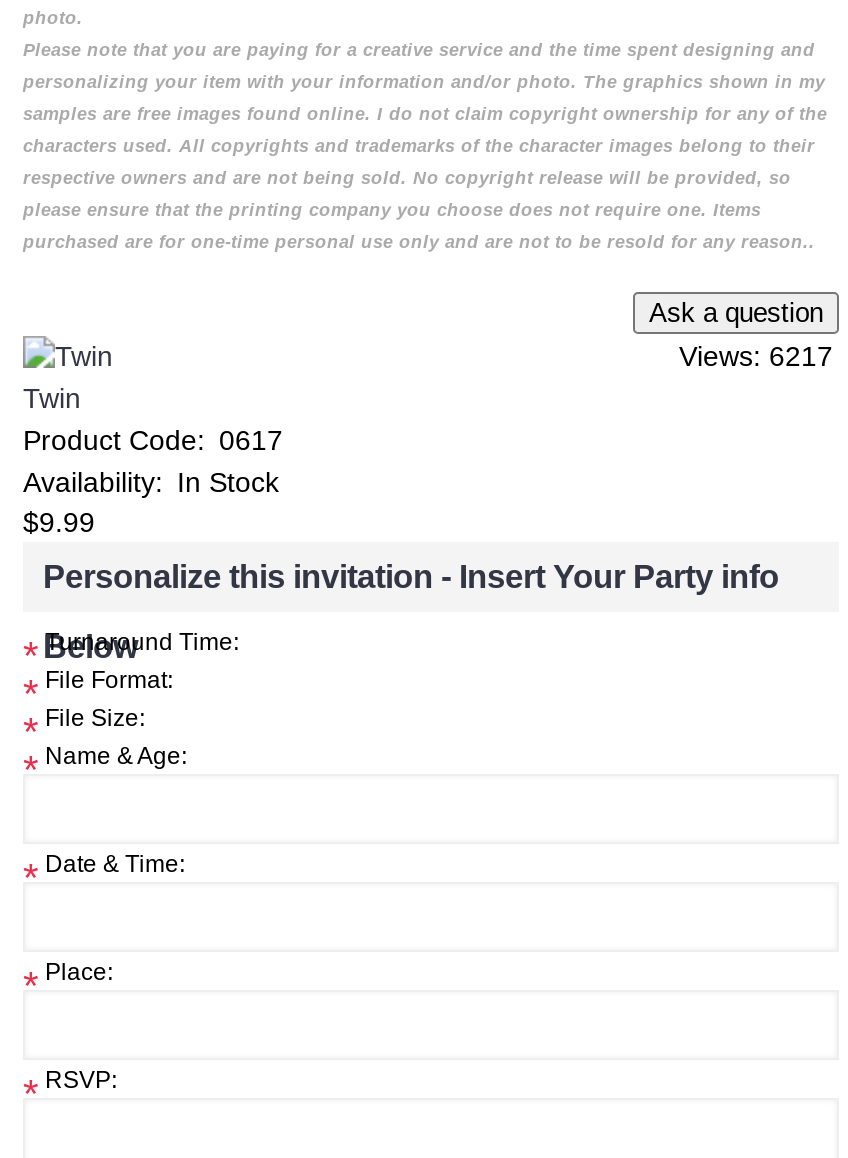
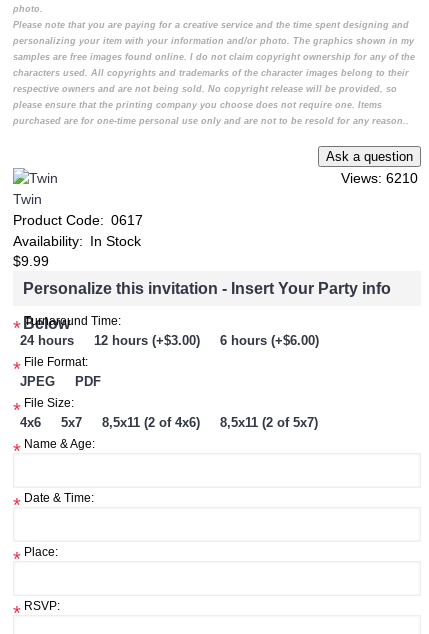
[679,340,833,372] Views: 6217 -> [341,170,418,186] Views: 6210
none -> [20,333,319,348] 24 hours | 12 hours (+$3.00) | 6 hours (+$6.00)
none -> [20,374,101,389] JPEG | PDF
none -> [20,415,318,430] 4x6 | 5x7 | 8,5x11 (2 of 4x6) | 8,5x11 (2 of 5x7)

